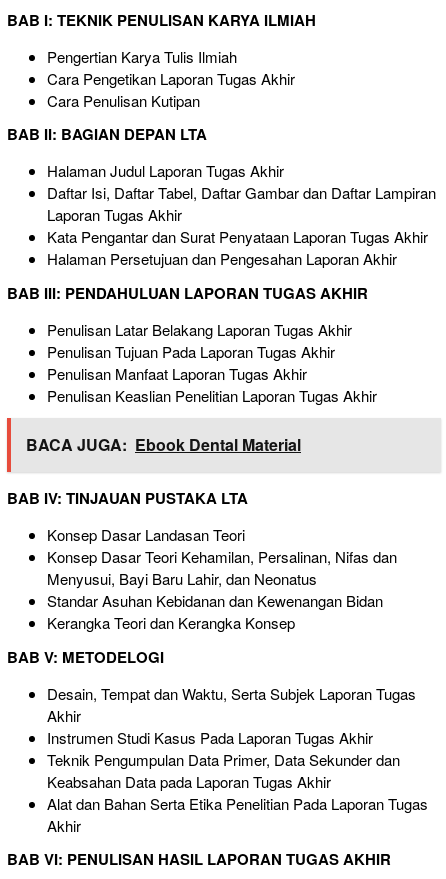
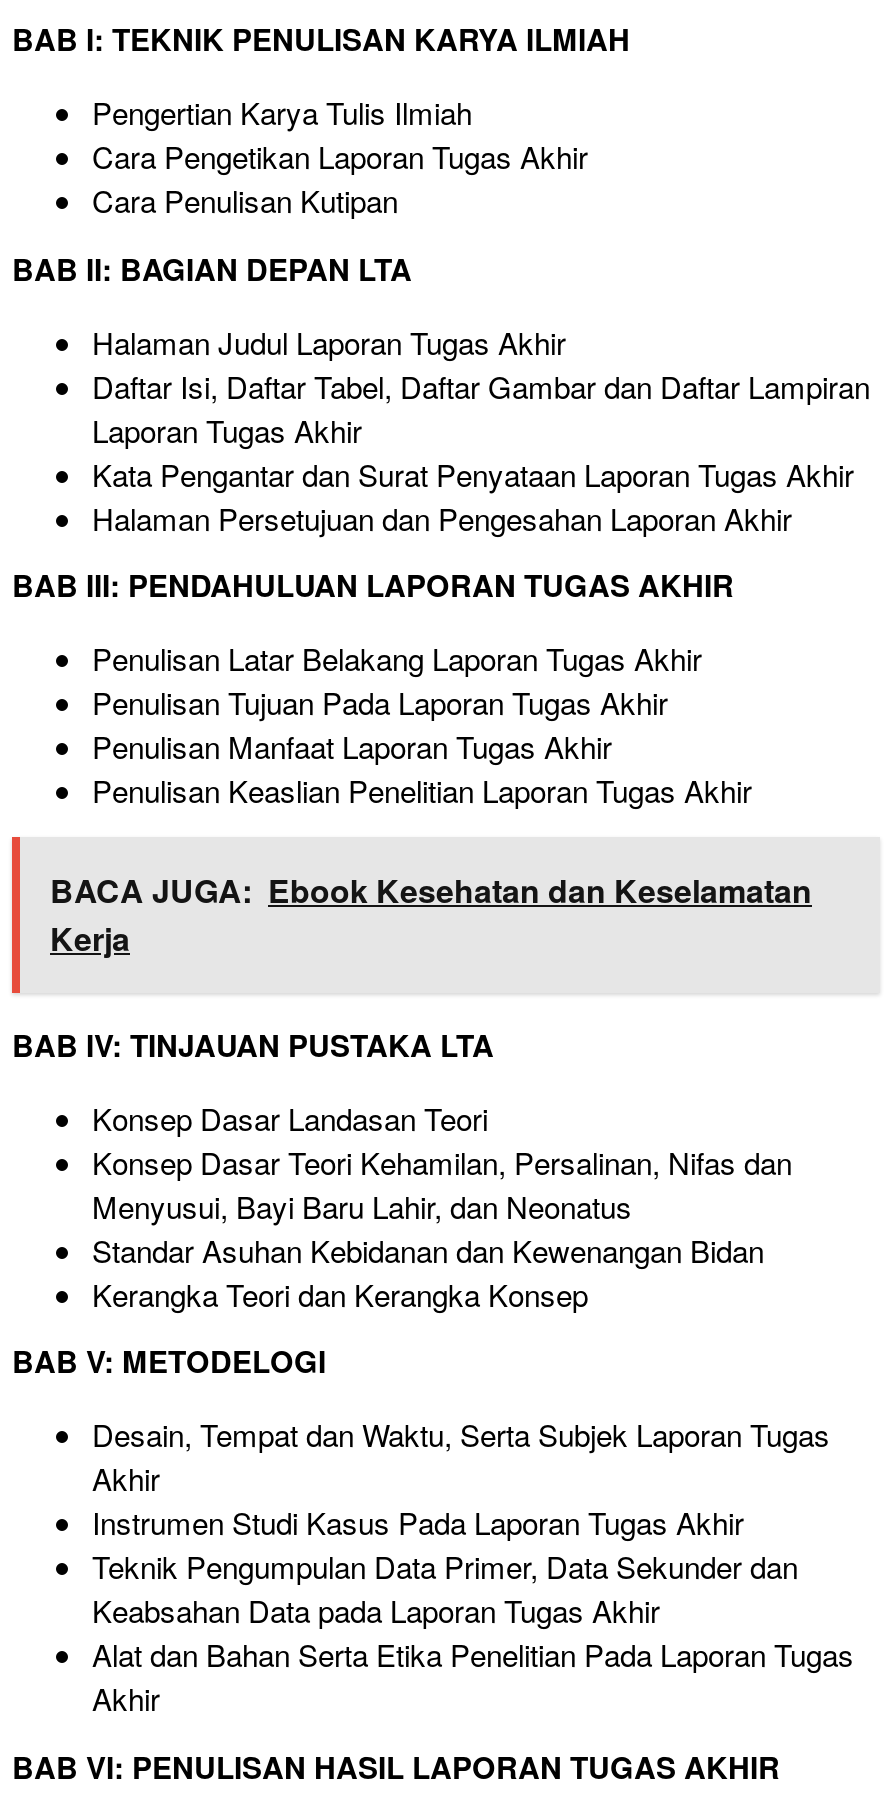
[26,433,301,456] BACA JUGA: Ebook Dental Material -> [50,867,812,961] BACA JUGA: Ebook Kesehatan dan Keselamatan | Kerja

